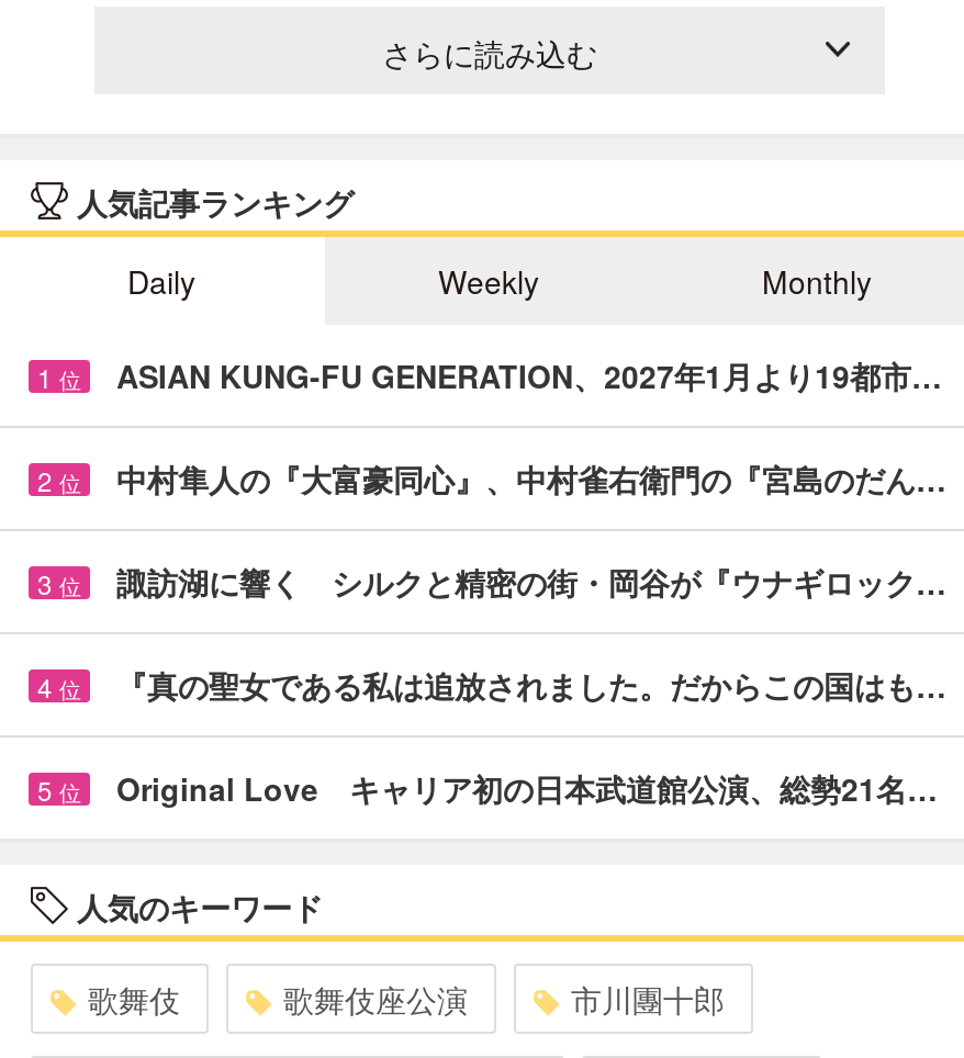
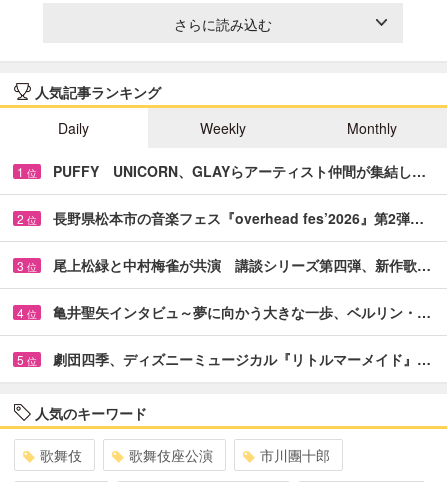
[116,353,942,397] ASIAN KUNG-FU GENERATION、2027年1月より19都市… -> [53,161,426,181] PUFFY UNICORN、GLAYらアーティスト仲間が集結し…
[116,456,946,500] 中村隼人の『大富豪同心』、中村雀右衛門の『宮島のだん… -> [53,208,424,228] 長野県松本市の音楽フェス『overhead fes’2026』第2弾…
[116,559,946,603] 諏訪湖に響く シルクと精密の街・岡谷が『ウナギロック… -> [53,255,431,275] 尾上松緑と中村梅雀が共演 講談シリーズ第四弾、新作歌…
[116,662,946,706] 『真の聖女である私は追放されました。だからこの国はも… -> [53,302,431,322] 亀井聖矢インタビュ～夢に向かう大きな一歩、ベルリン・…
[116,766,938,810] Original Love キャリア初の日本武道館公演、総勢21名… -> [53,349,431,369] 劇団四季、ディズニーミュージカル『リトルマーメイド』…

